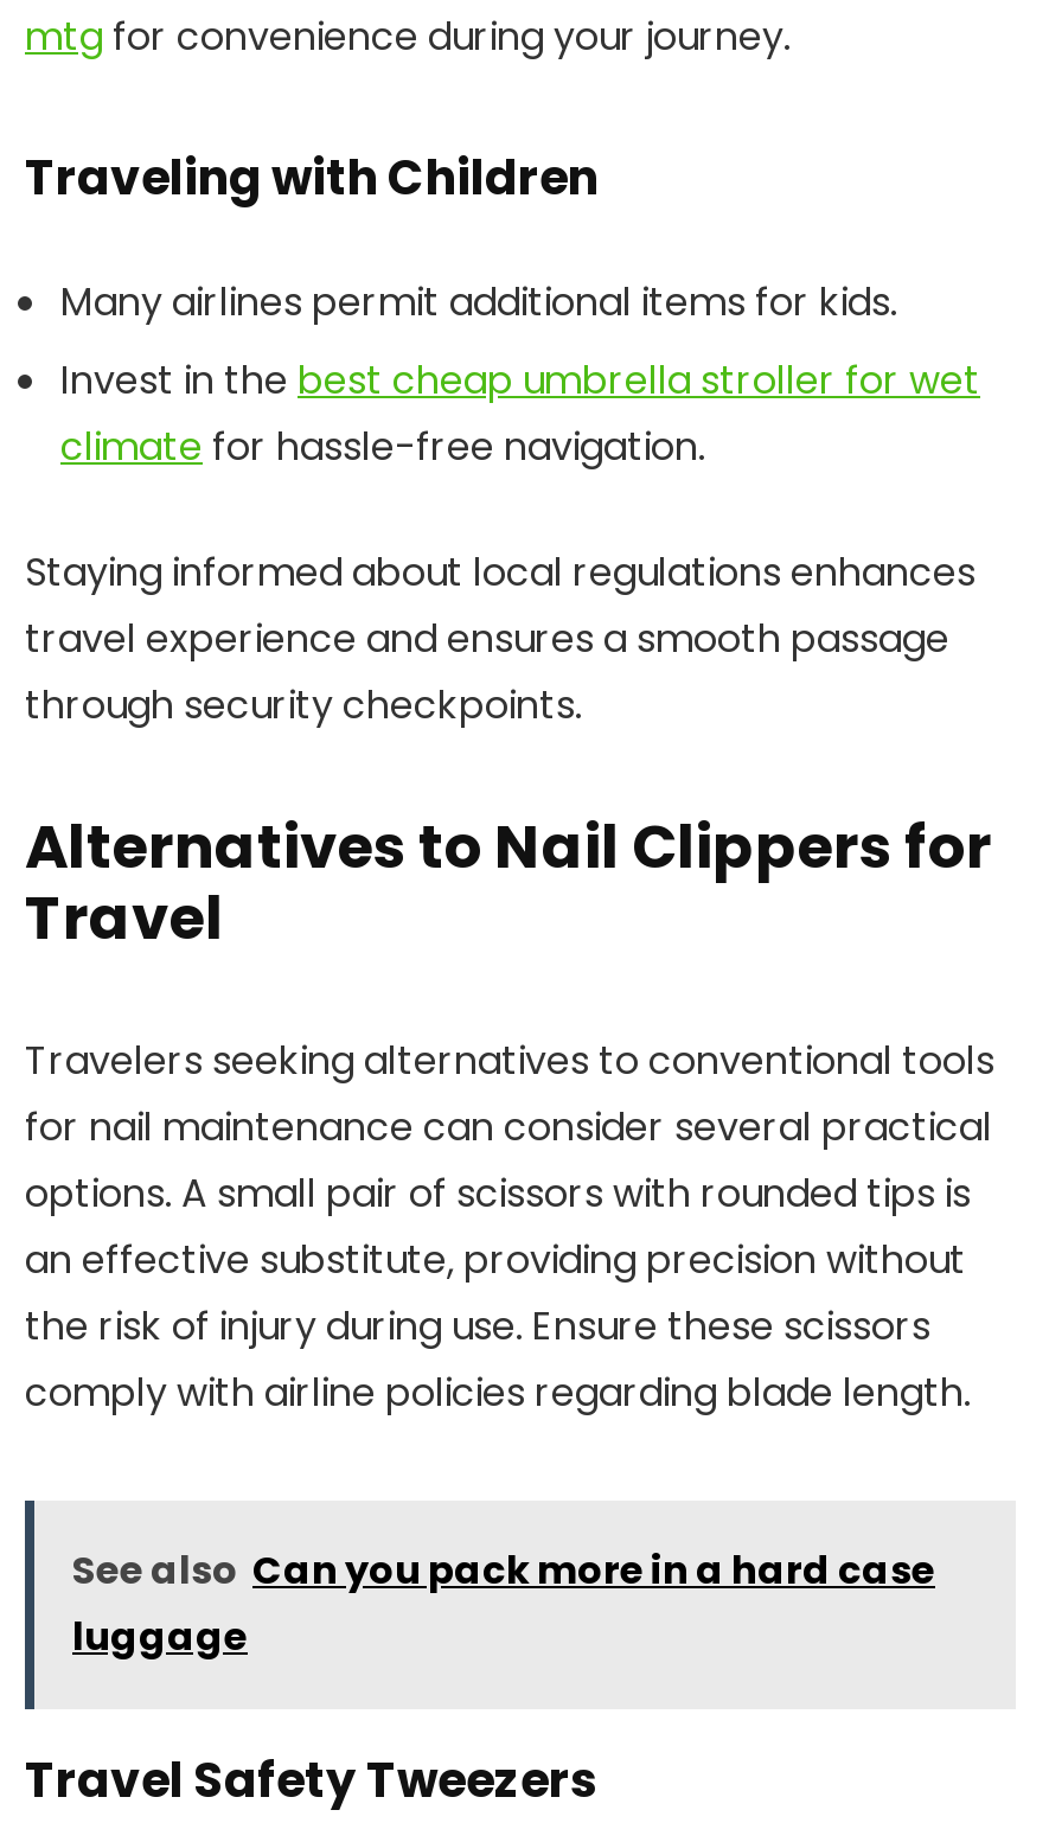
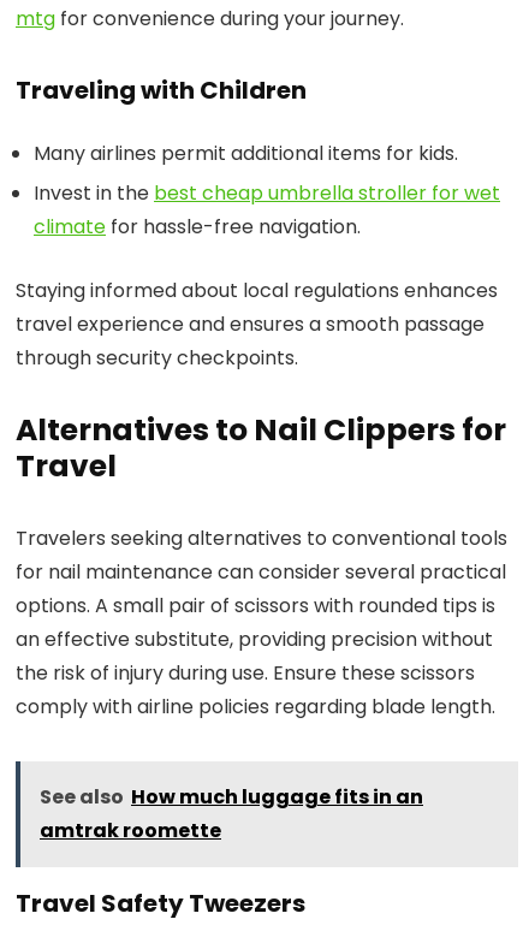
[72,1543,935,1664] See also Can you pack more in a hard case | luggage -> [40,783,423,844] See also How much luggage fits in an | amtrak roomette

